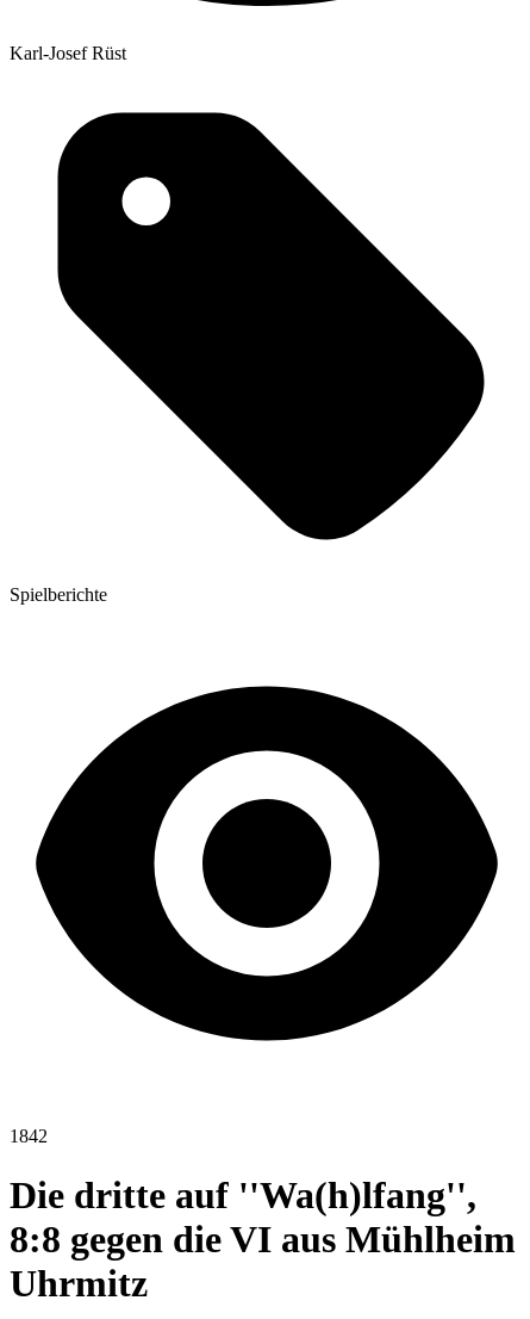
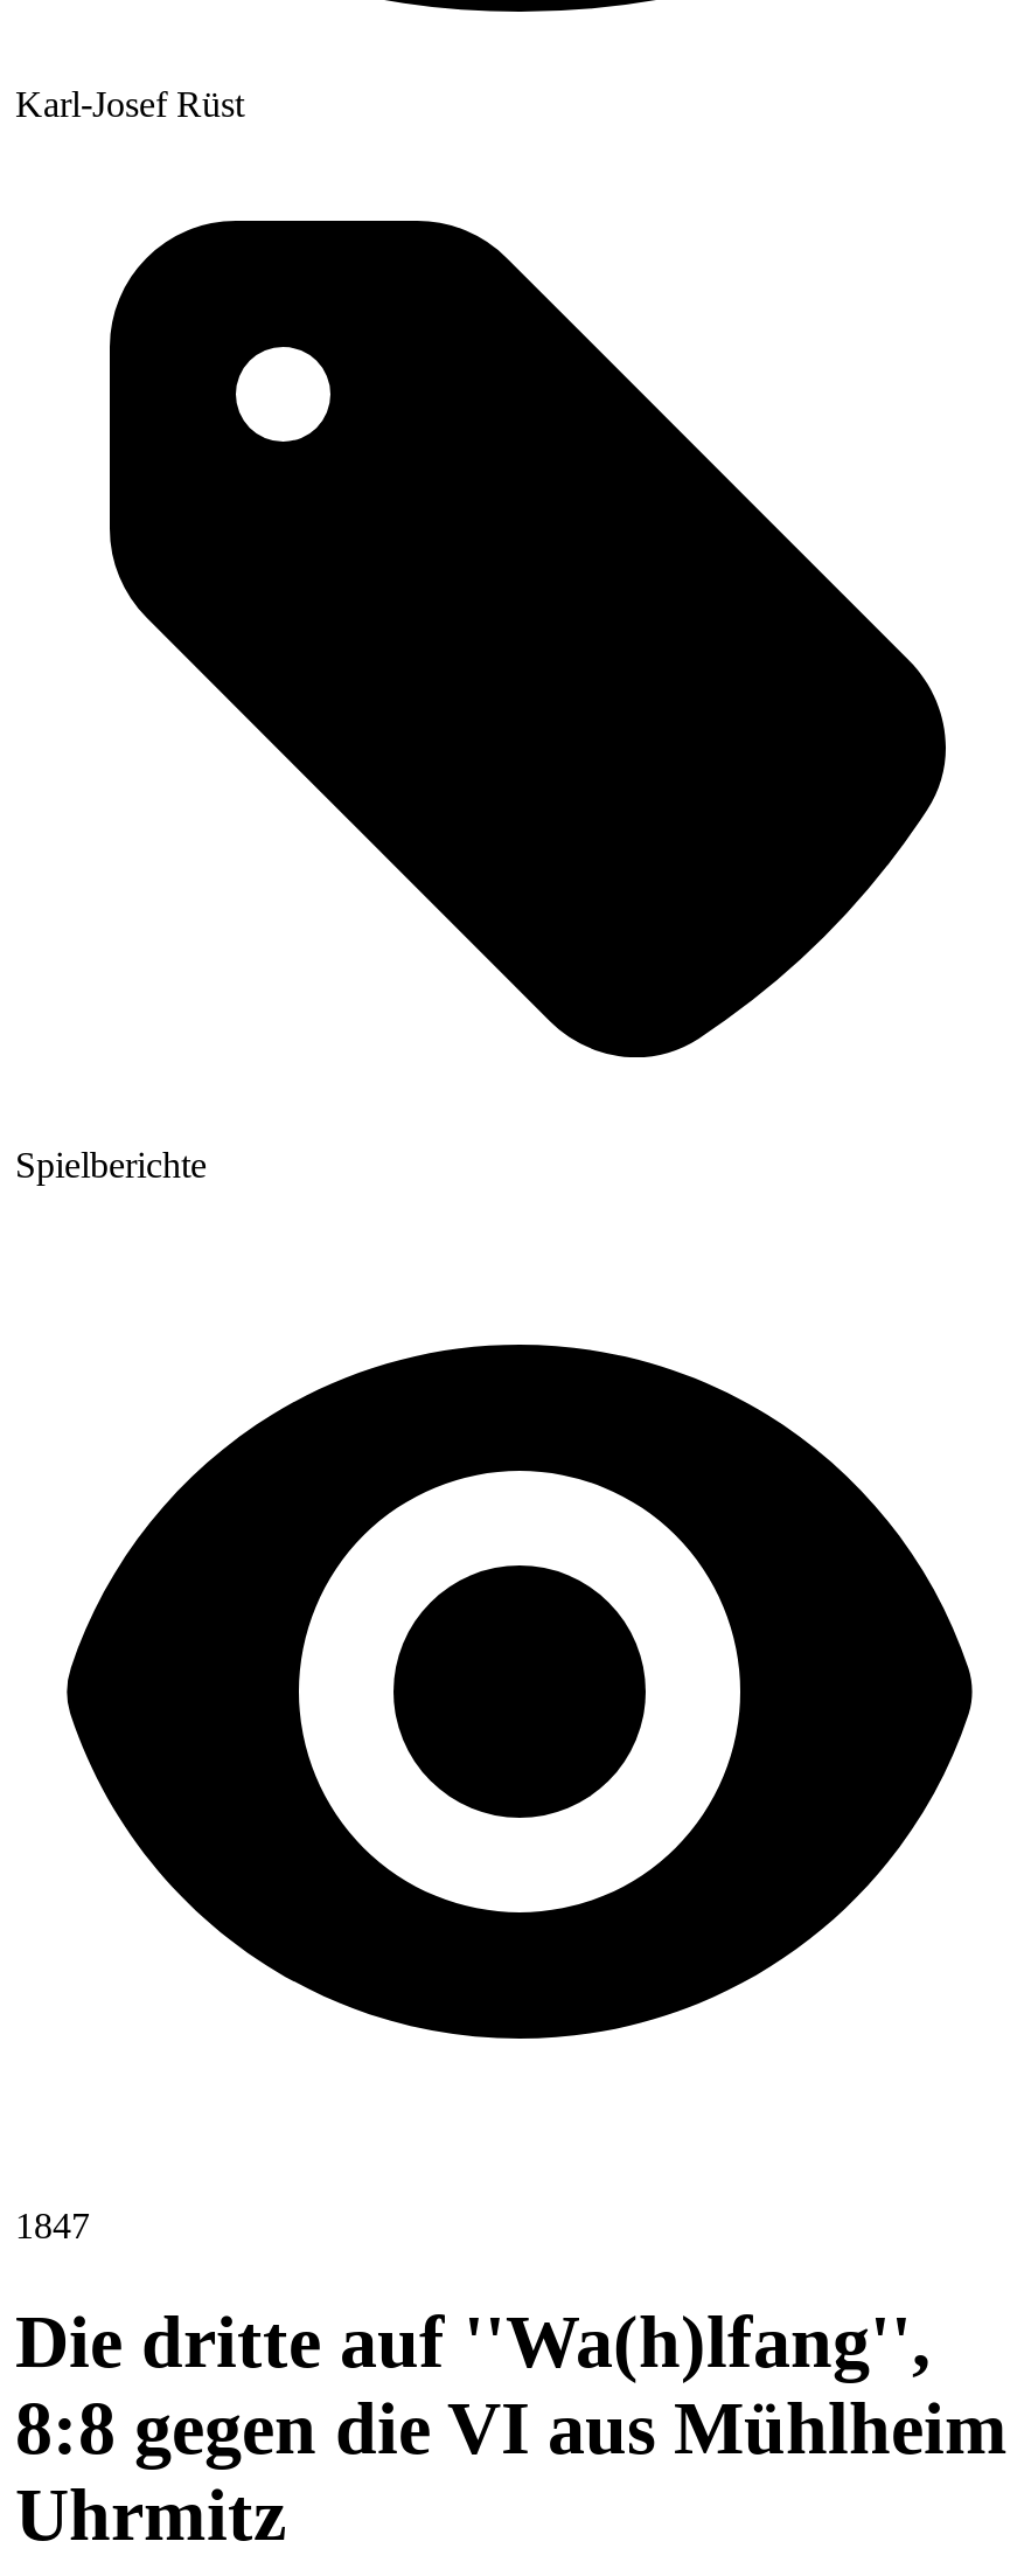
[10,1126,48,1146] 1842 -> [15,2206,90,2246] 1847

